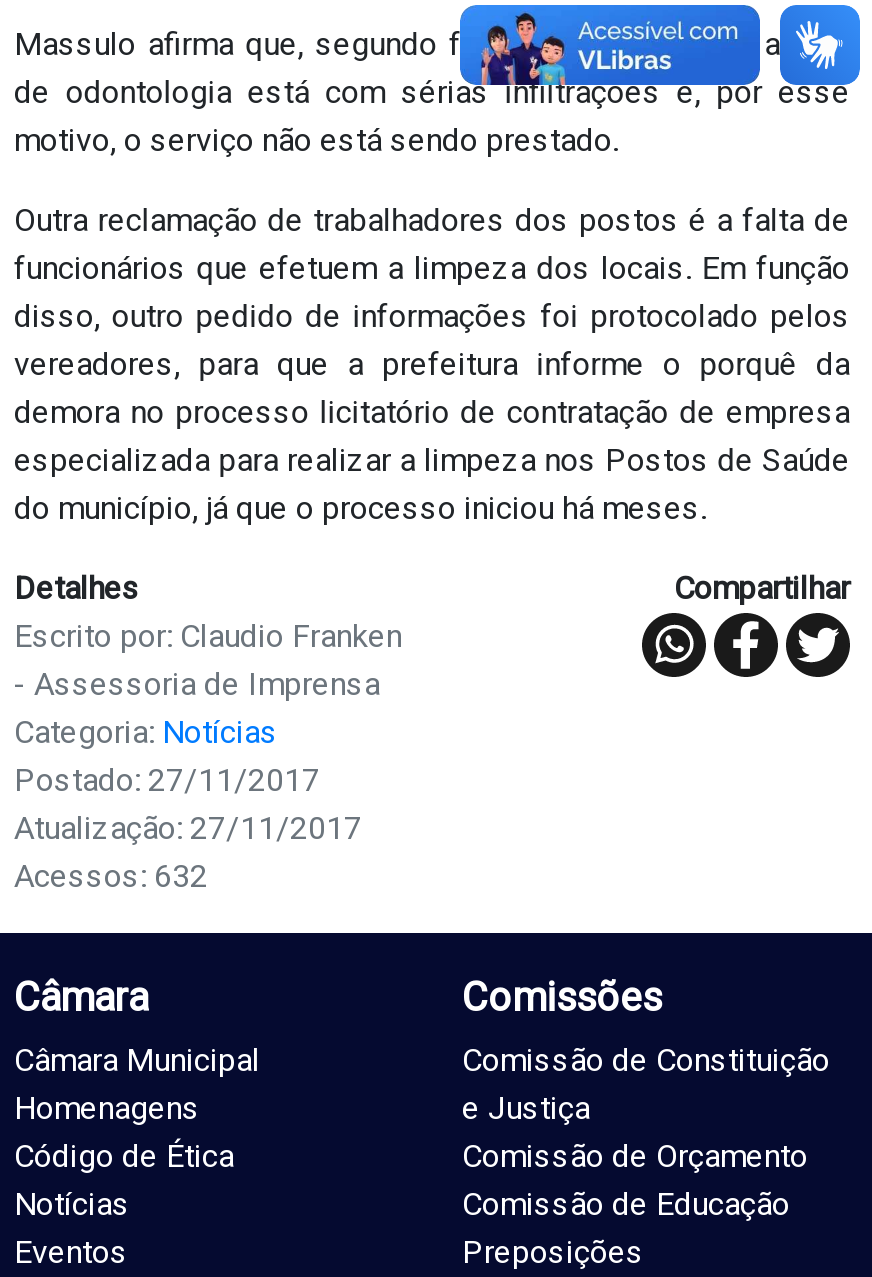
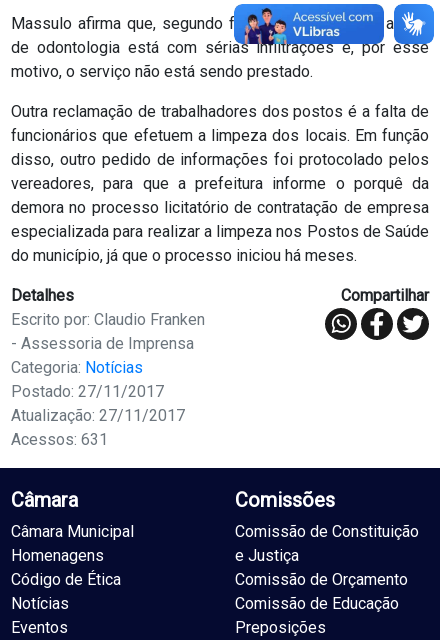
[14,858,208,896] Acessos: 632 -> [11,430,108,449] Acessos: 631

